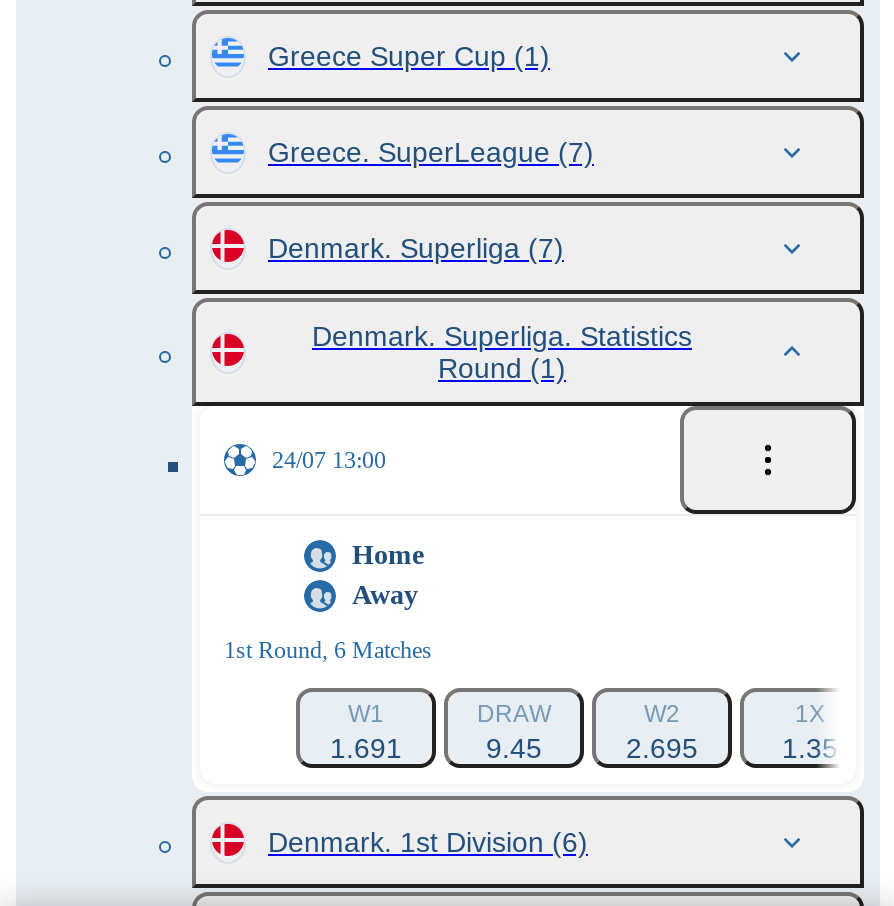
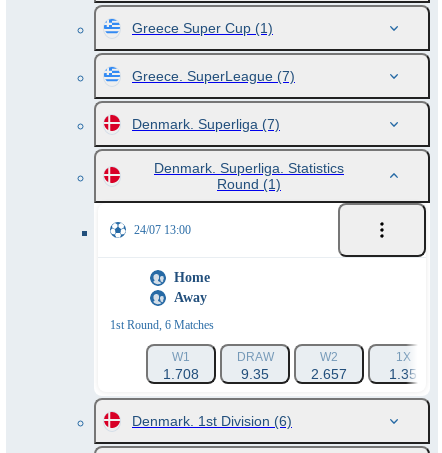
[330,732,402,764] 1.691 -> [163,366,199,382] 1.708
[486,732,542,764] 9.45 -> [241,366,269,382] 9.35
[626,732,698,764] 2.695 -> [311,366,347,382] 2.657

